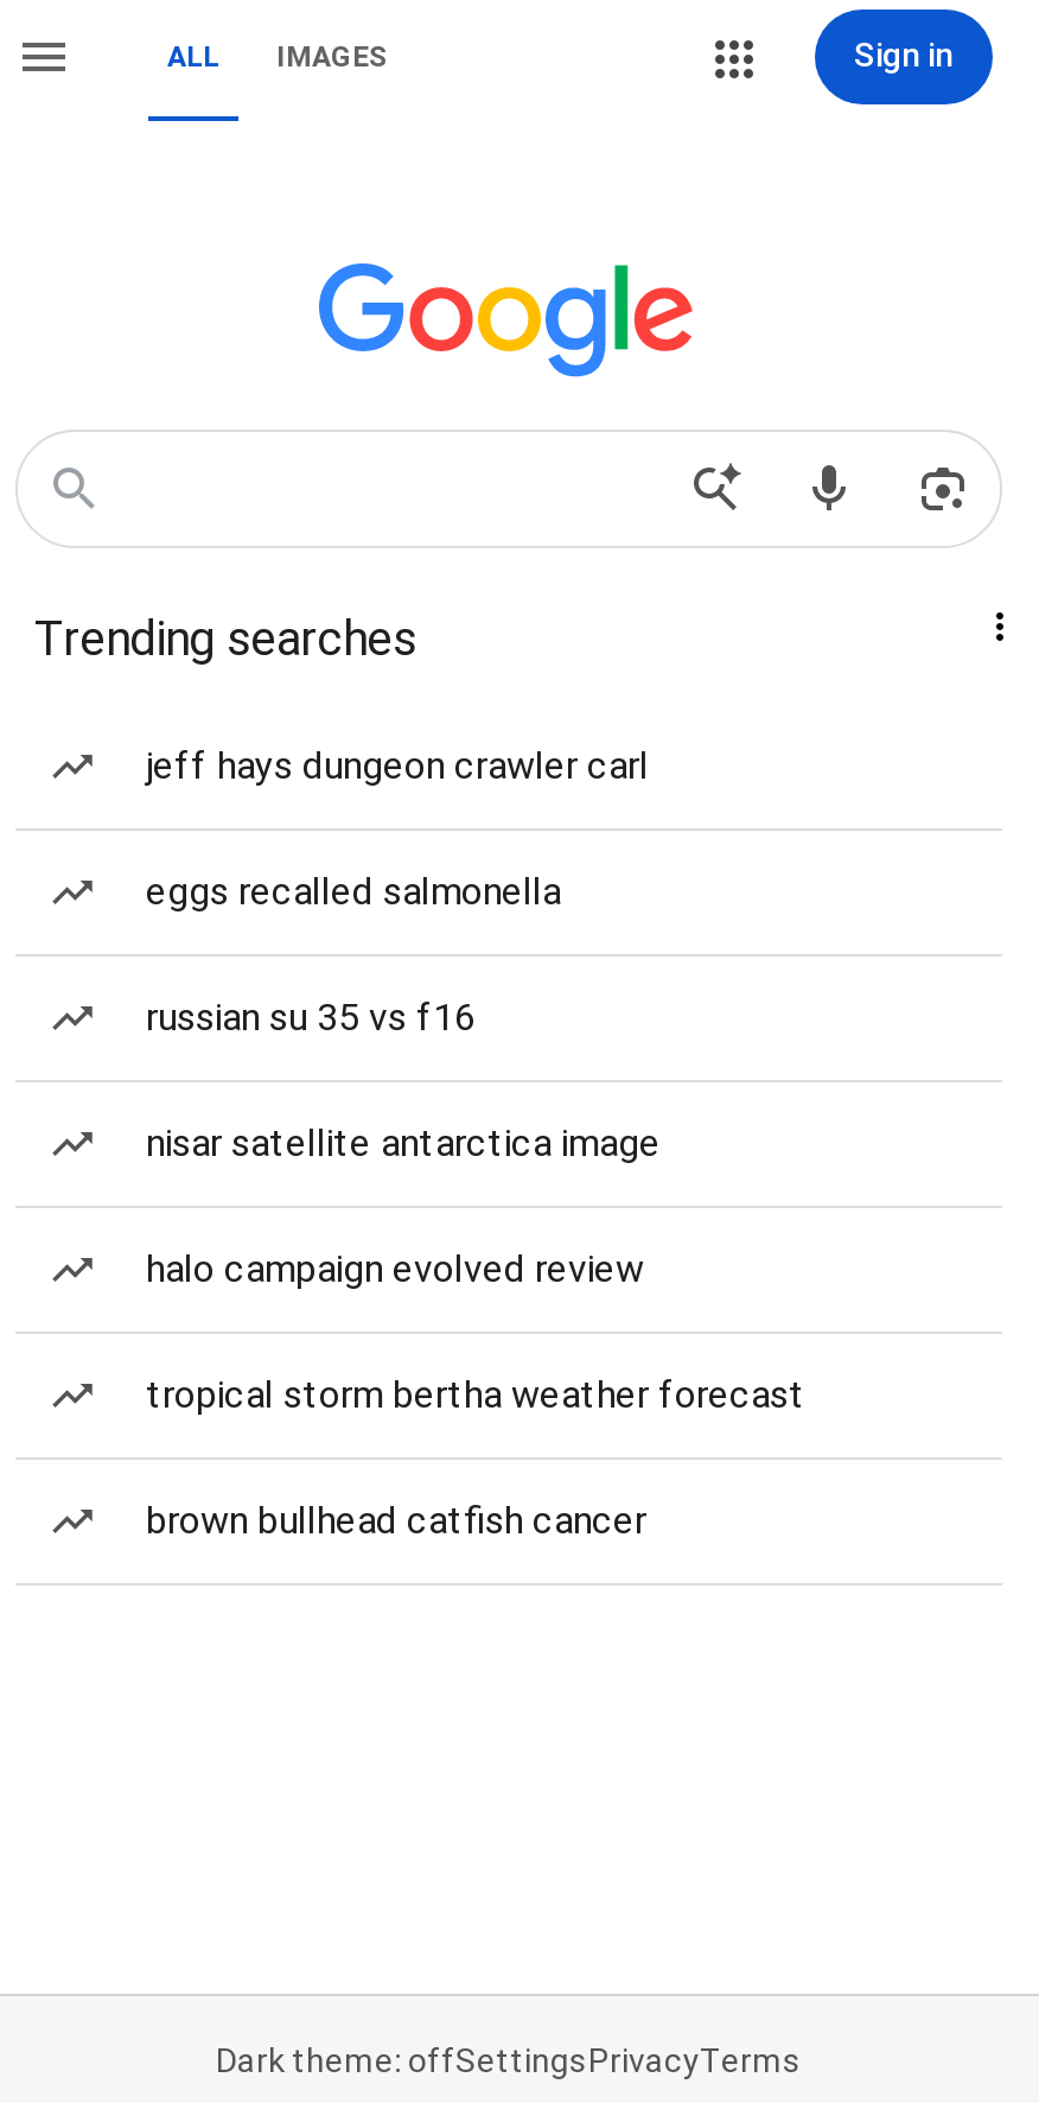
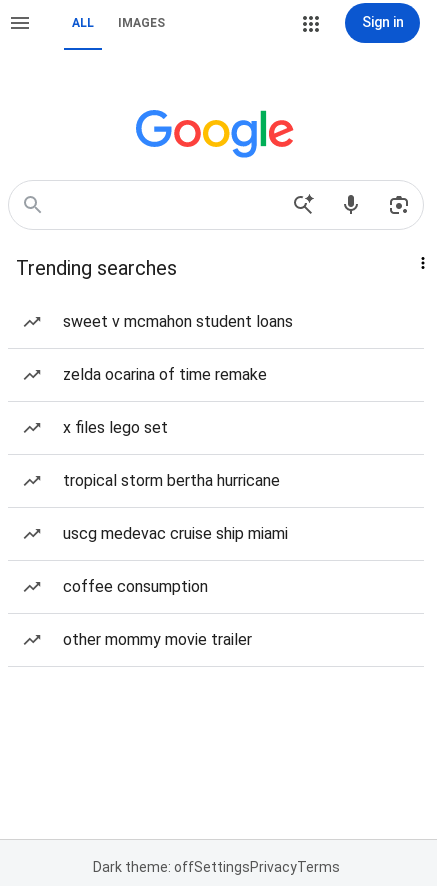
[146,743,649,788] jeff hays dungeon crawler carl -> [63,312,293,331] sweet v mcmahon student loans
[146,869,561,914] eggs recalled salmonella -> [63,365,267,384] zelda ocarina of time remake
[146,995,476,1040] russian su 35 vs f16 -> [63,418,168,437] x files lego set
[146,1120,661,1165] nisar satellite antarctica image -> [63,471,280,490] tropical storm bertha hurricane
[146,1246,644,1291] halo campaign evolved review -> [63,524,288,543] uscg medevac cruise ship miami
[146,1372,805,1417] tropical storm bertha weather forecast -> [63,577,208,596] coffee consumption
[146,1498,646,1543] brown bullhead catfish cancer -> [63,630,252,649] other mommy movie trailer

